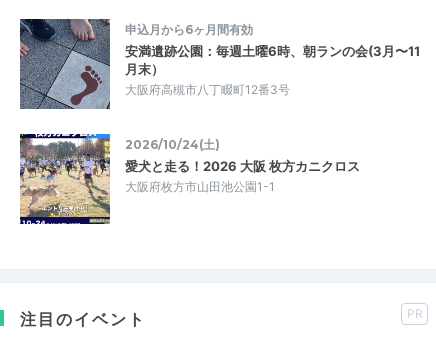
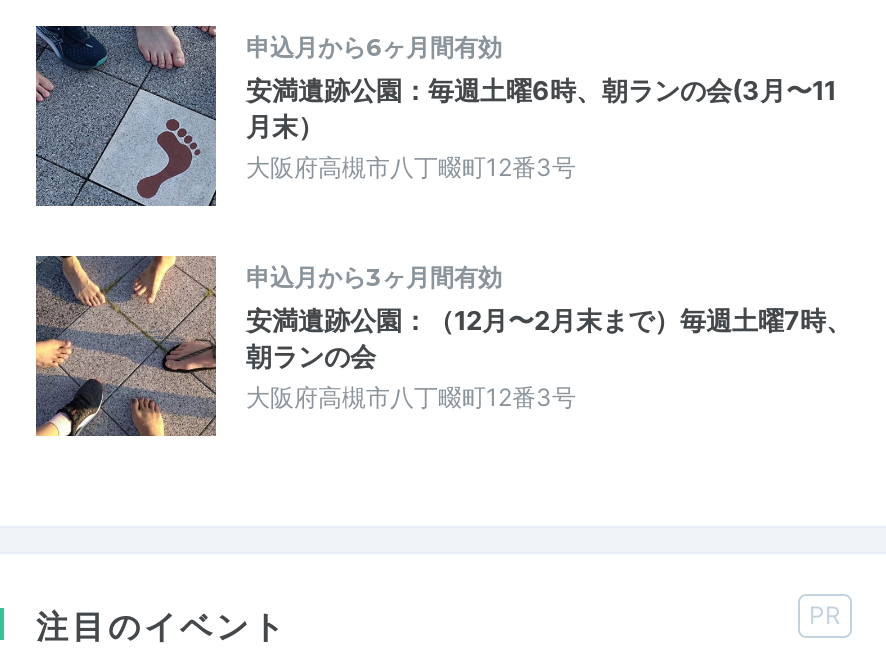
[19,133,360,225] [image] | 2026/10/24(土) | 愛犬と走る！2026 大阪 枚方カニクロス | 大阪府枚方市山田池公園1-1 -> [34,254,852,438] [image] | 申込月から3ヶ月間有効 | 安満遺跡公園：（12月〜2月末まで）毎週土曜7時、 | 朝ランの会 | 大阪府高槻市八丁畷町12番3号

